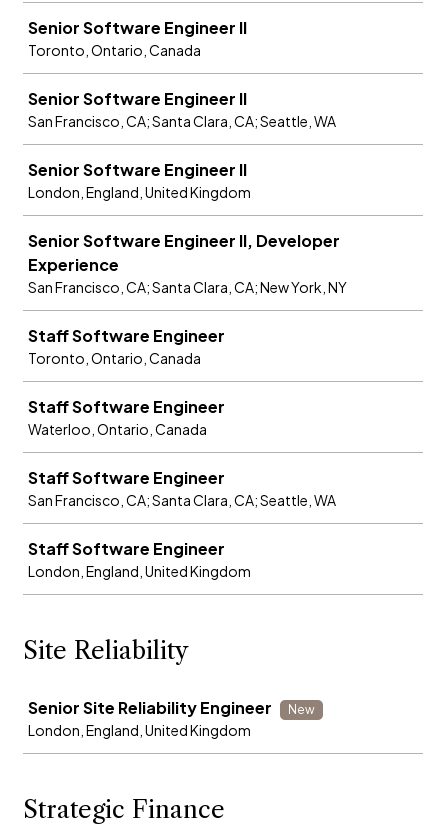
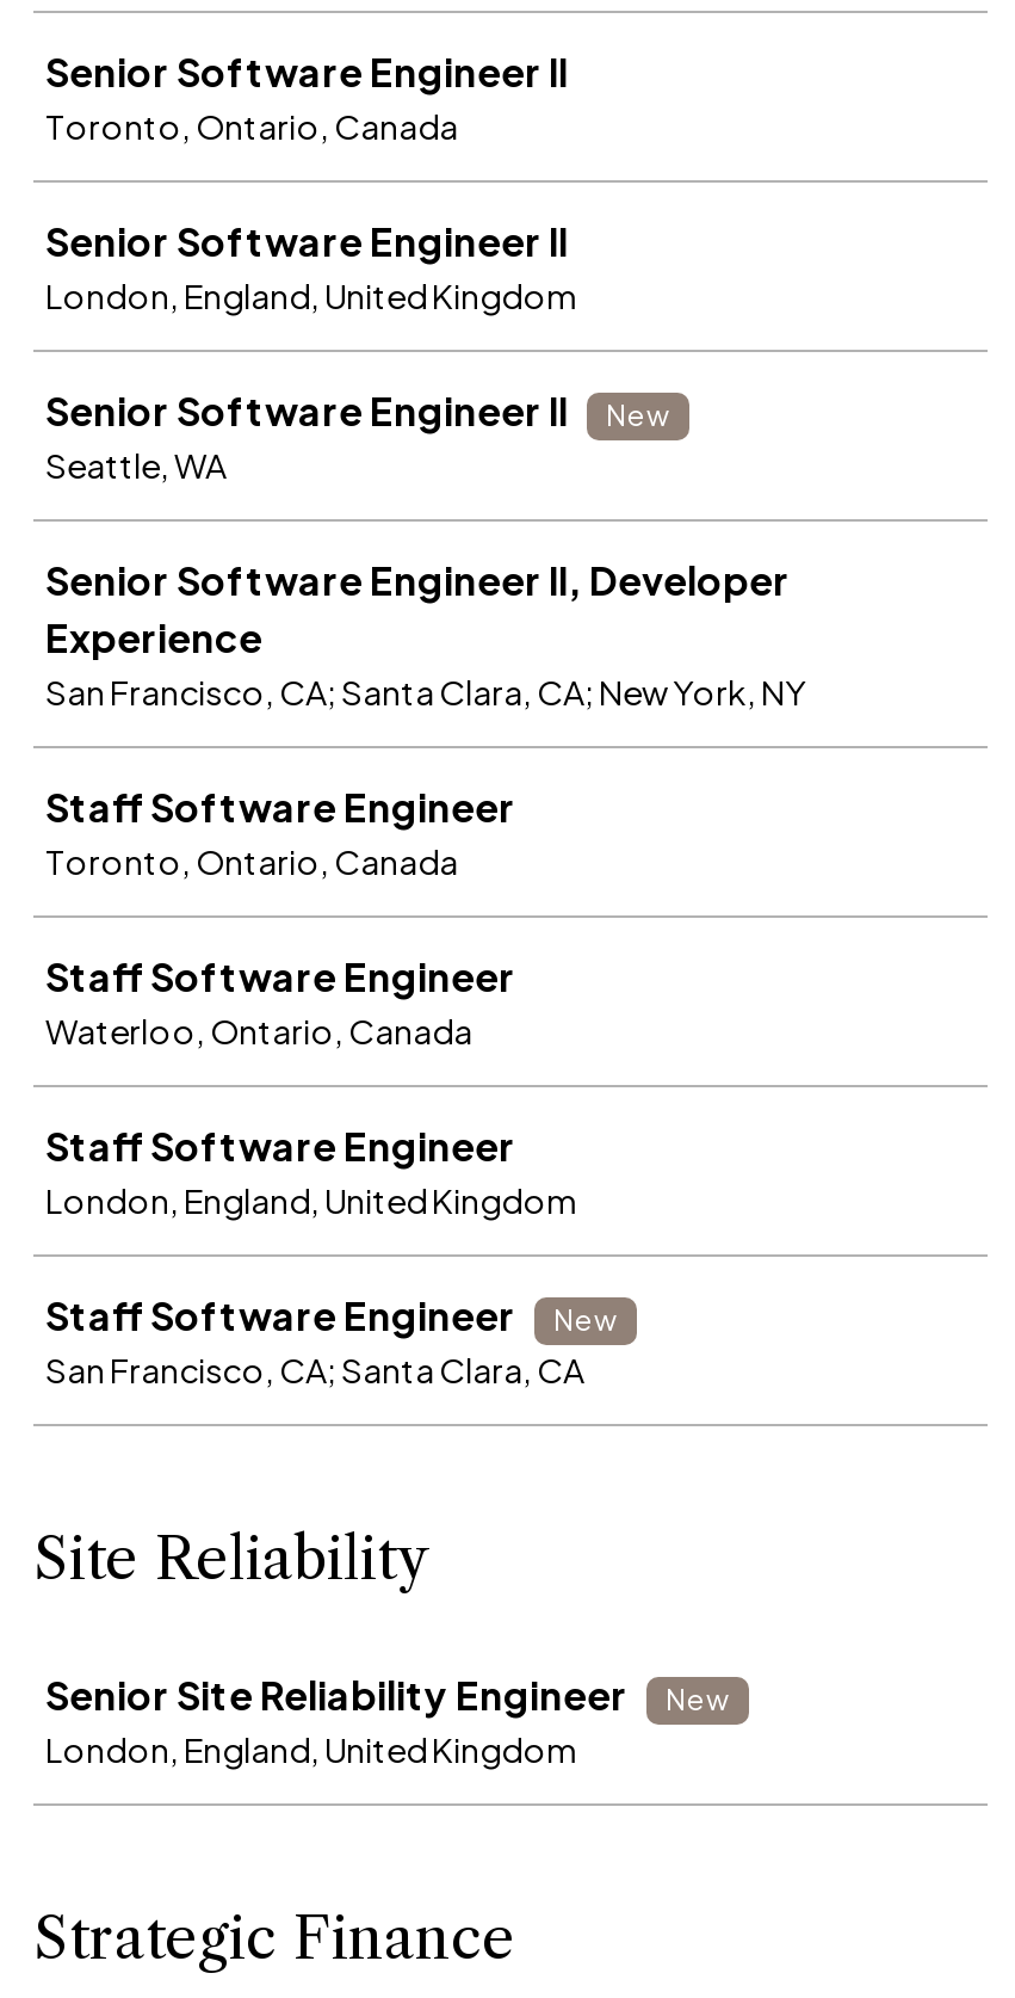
[28,112,336,130] San Francisco, CA; Santa Clara, CA; Seattle, WA -> [45,273,577,316] London, England, United Kingdom
[28,183,251,201] London, England, United Kingdom -> [45,397,670,486] New | Seattle, WA
[28,491,336,509] San Francisco, CA; Santa Clara, CA; Seattle, WA -> [45,1178,577,1221] London, England, United Kingdom
[28,562,251,580] London, England, United Kingdom -> [45,1302,618,1390] New | San Francisco, CA; Santa Clara, CA

